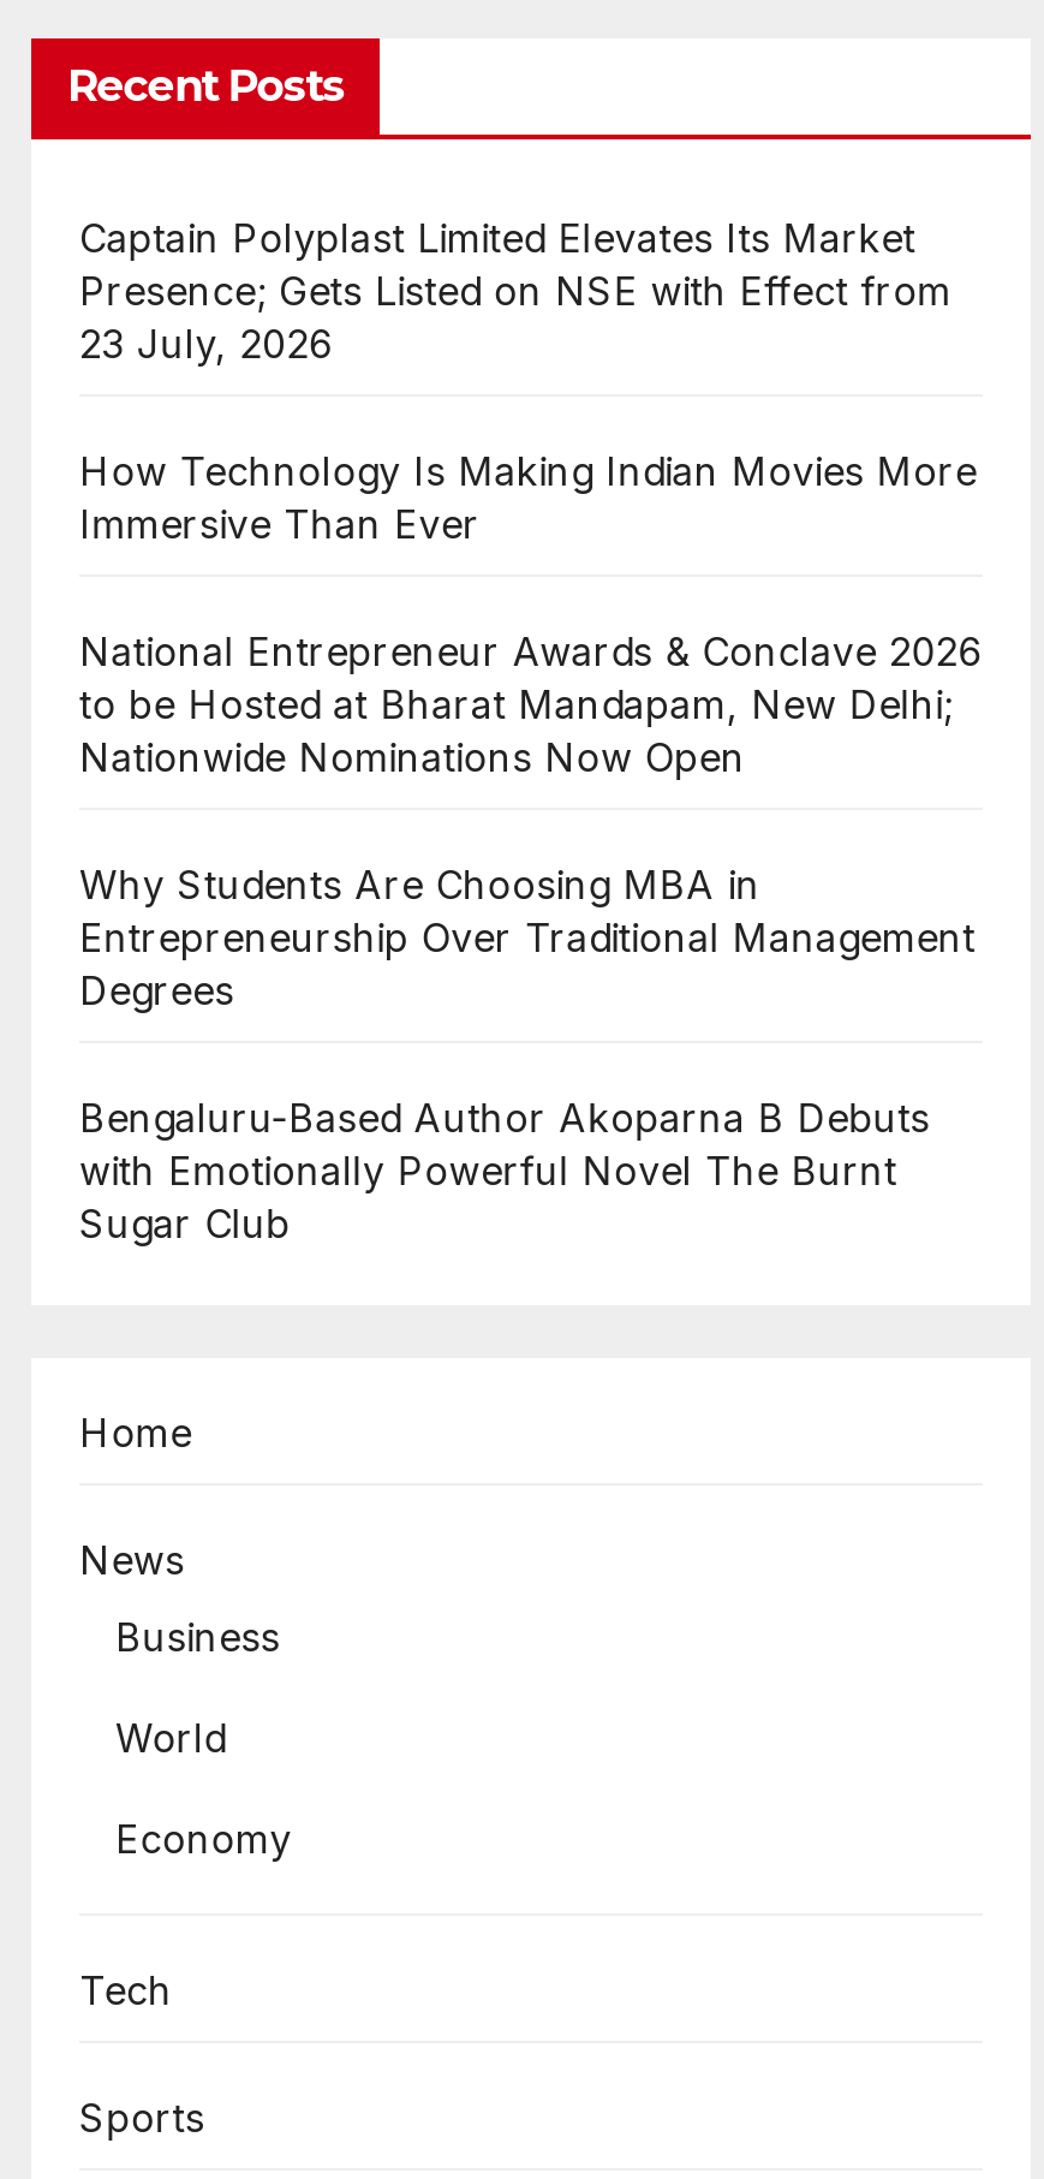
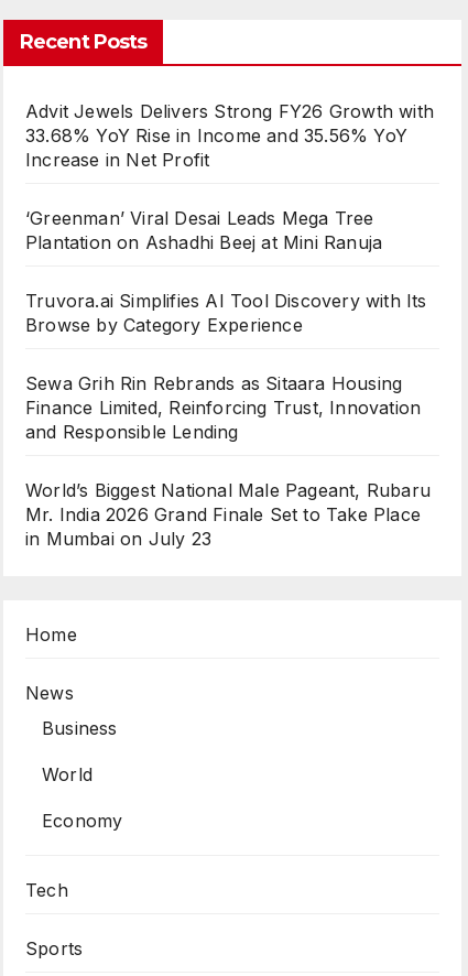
[79,214,951,368] Captain Polyplast Limited Elevates Its Market | Presence; Gets Listed on NSE with Effect from | 23 July, 2026 -> [25,100,434,171] Advit Jewels Delivers Strong FY26 Growth with | 33.68% YoY Rise in Income and 35.56% YoY | Increase in Net Profit
[79,447,977,548] How Technology Is Making Indian Movies More | Immersive Than Ever -> [25,207,382,253] ‘Greenman’ Viral Desai Leads Mega Tree | Plantation on Ashadhi Beej at Mini Ranuja
[79,627,982,781] National Entrepreneur Awards & Conclave 2026 | to be Hosted at Bharat Mandapam, New Delhi; | Nationwide Nominations Now Open -> [25,290,427,336] Truvora.ai Simplifies AI Tool Discovery with Its | Browse by Category Experience
[79,860,975,1014] Why Students Are Choosing MBA in | Entrepreneurship Over Traditional Management | Degrees -> [25,372,421,443] Sewa Grih Rin Rebrands as Sitaara Housing | Finance Limited, Reinforcing Trust, Innovation | and Responsible Lending
[79,1093,930,1247] Bengaluru-Based Author Akoparna B Debuts | with Emotionally Powerful Novel The Burnt | Sugar Club -> [25,479,431,550] World’s Biggest National Male Pageant, Rubaru | Mr. India 2026 Grand Finale Set to Take Place | in Mumbai on July 23

